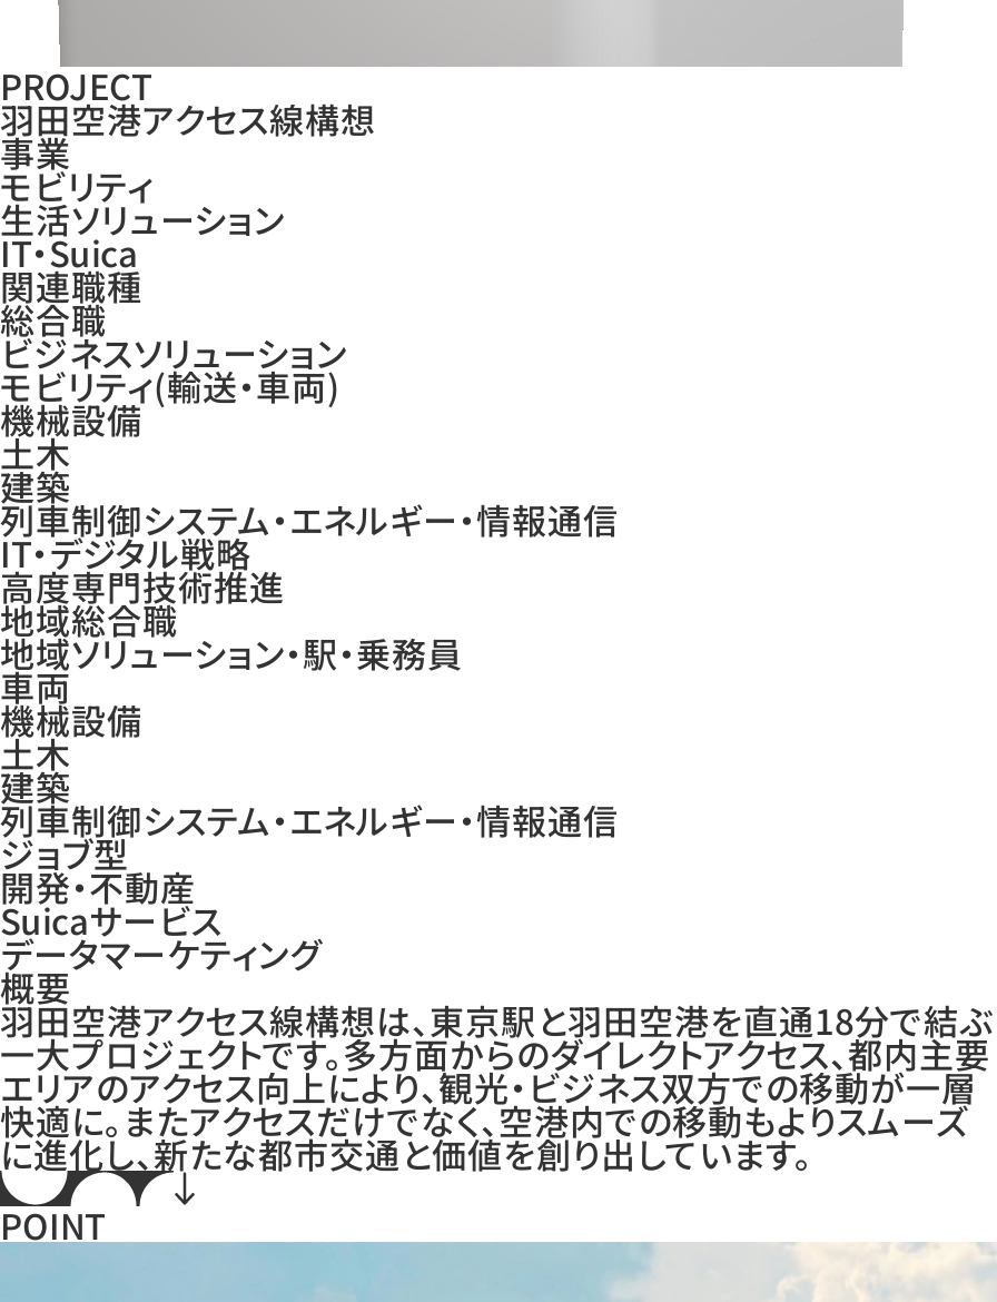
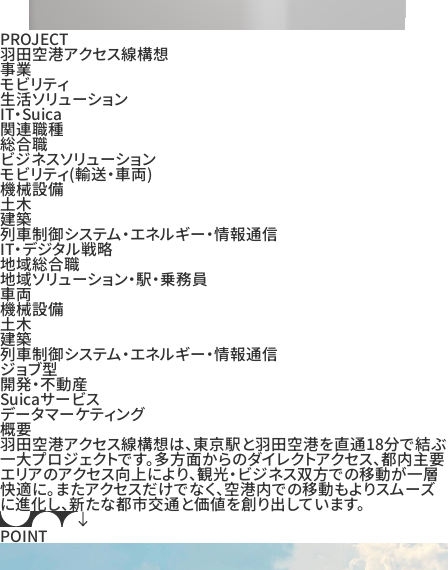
[0,561,285,610] 高度専門技術推進 -> none

